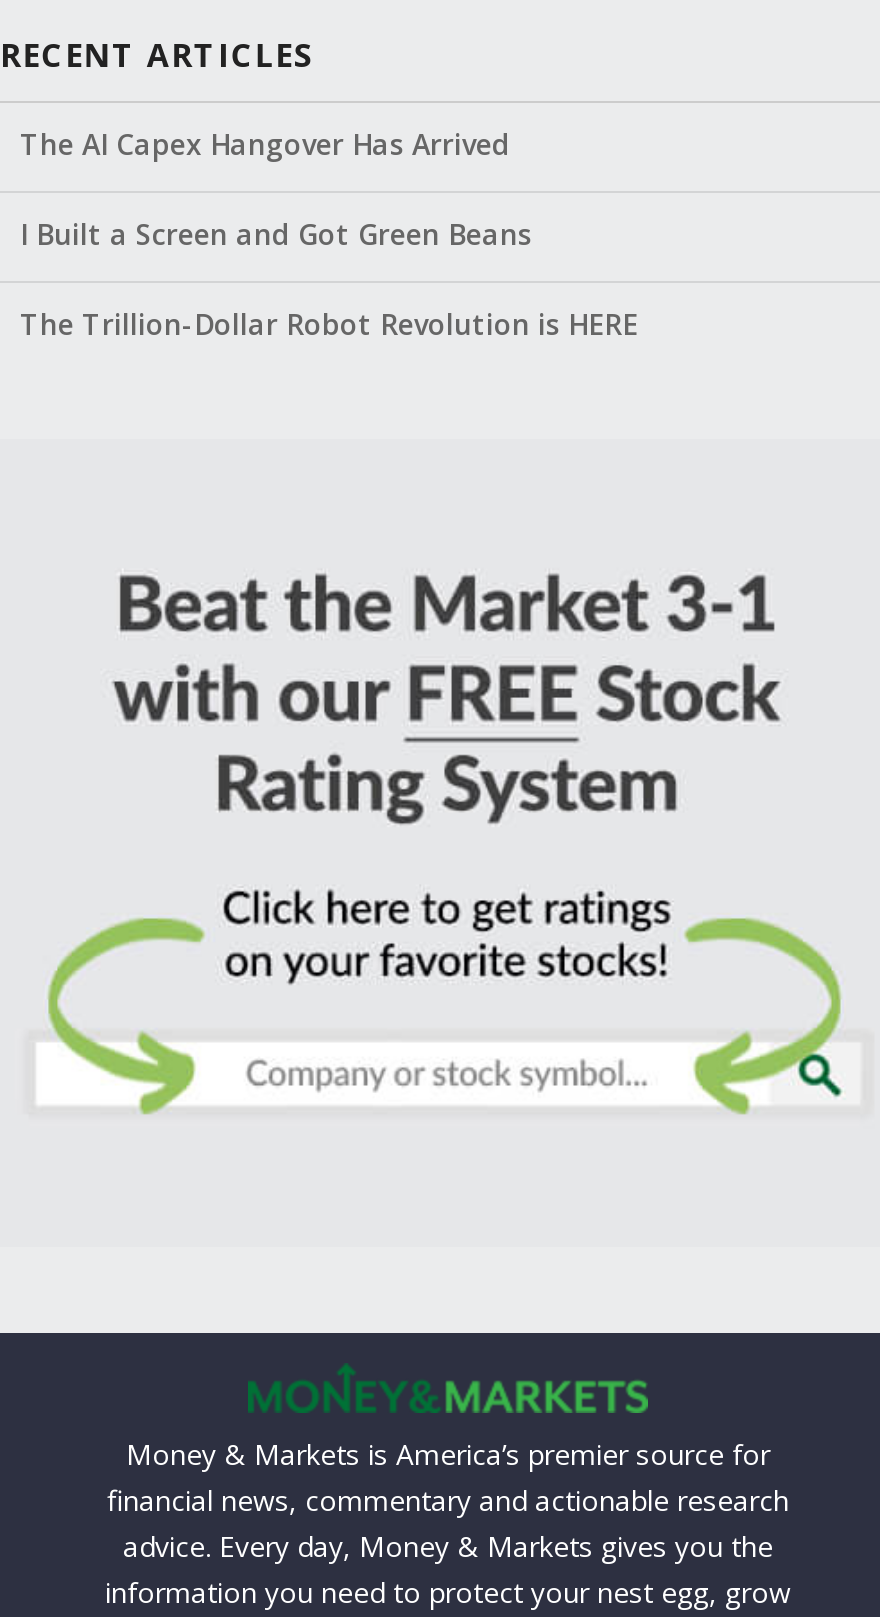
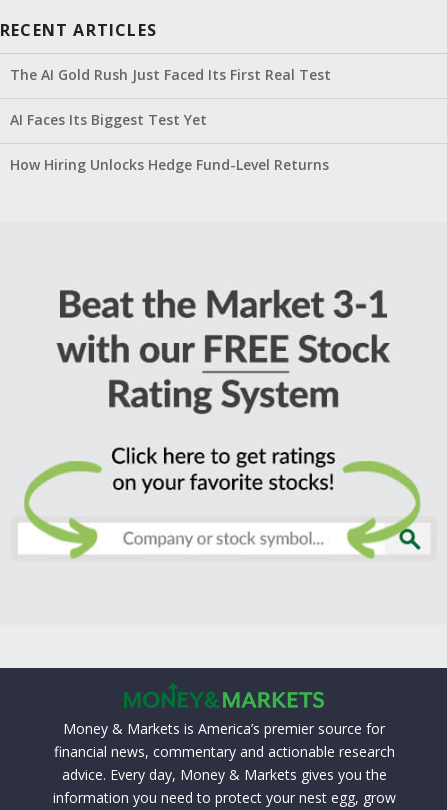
[20,126,510,164] The AI Capex Hangover Has Arrived -> [10,65,331,84] The AI Gold Rush Just Faced Its First Real Test
[20,216,532,254] I Built a Screen and Got Green Beans -> [10,110,207,129] AI Faces Its Biggest Test Yet
[20,306,638,344] The Trillion-Dollar Robot Revolution is HERE -> [10,155,329,174] How Hiring Unlocks Hedge Fund-Level Returns

